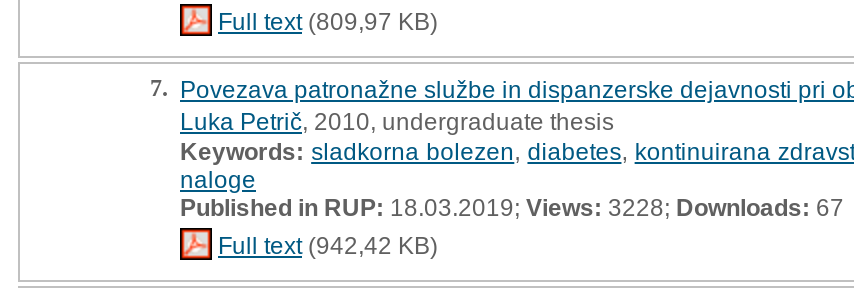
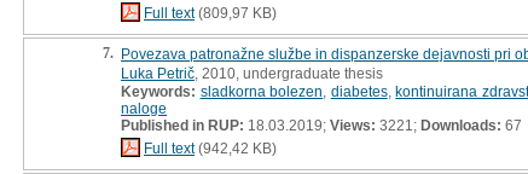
[180,193,844,221] Published in RUP: 18.03.2019; Views: 3228; Downloads: 67 -> [121,117,522,134] Published in RUP: 18.03.2019; Views: 3221; Downloads: 67

